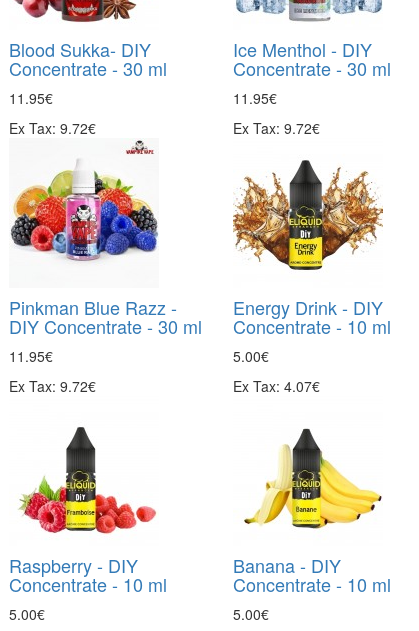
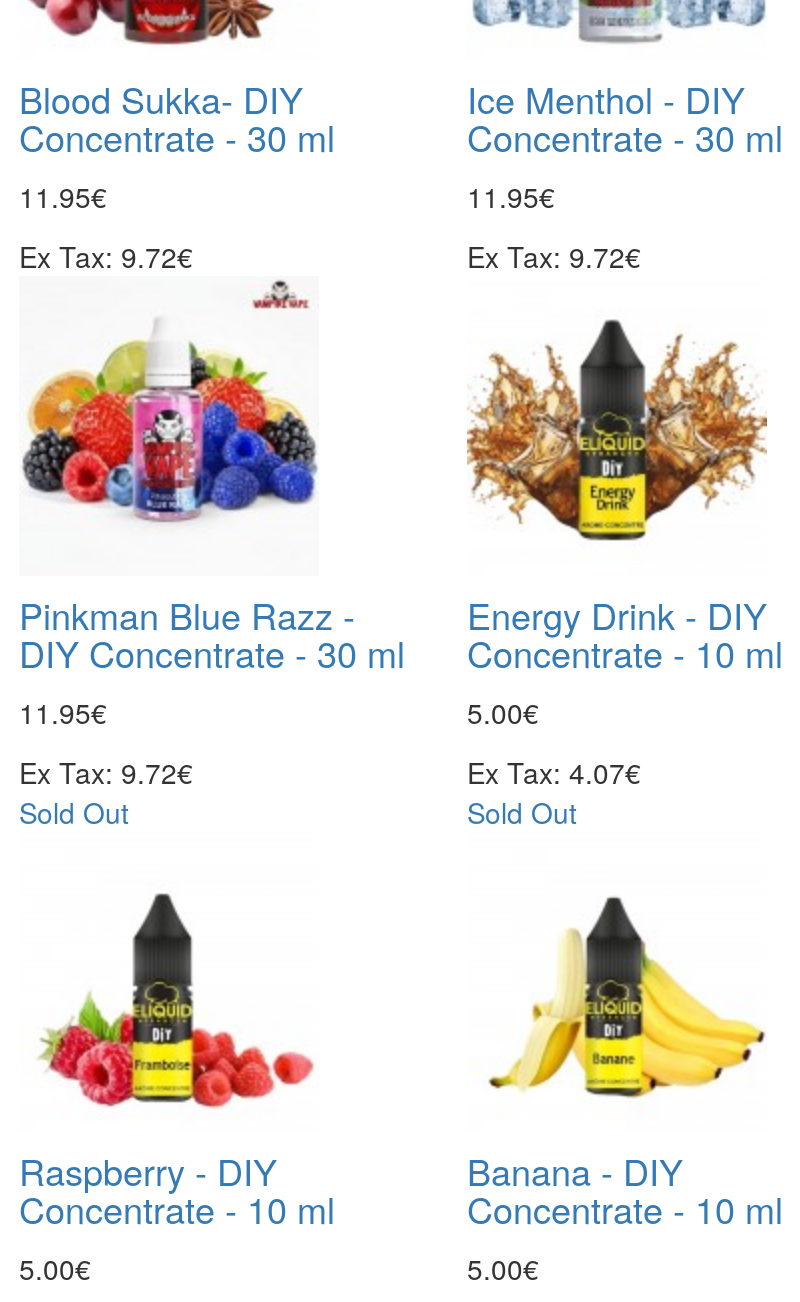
none -> [19,792,129,832] Sold Out
none -> [467,792,577,832] Sold Out

